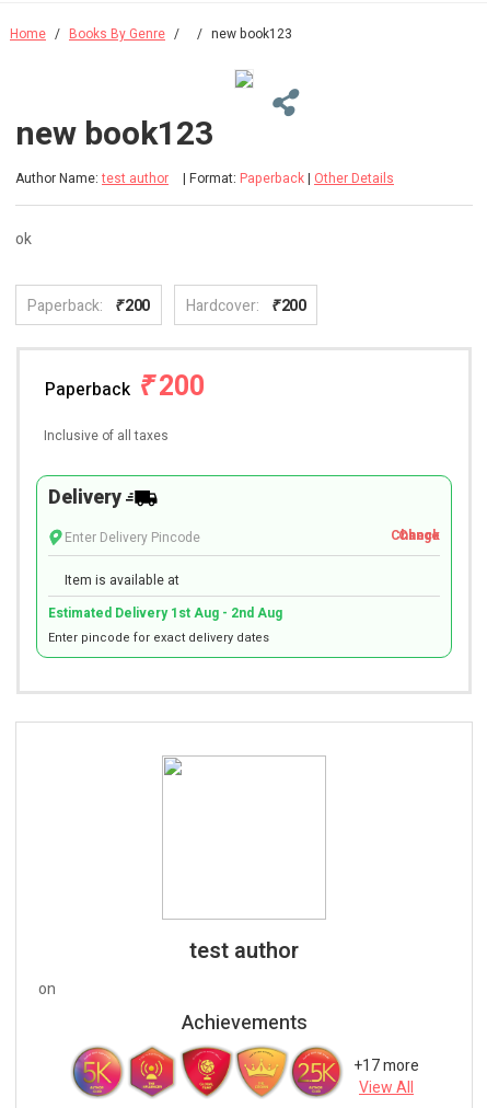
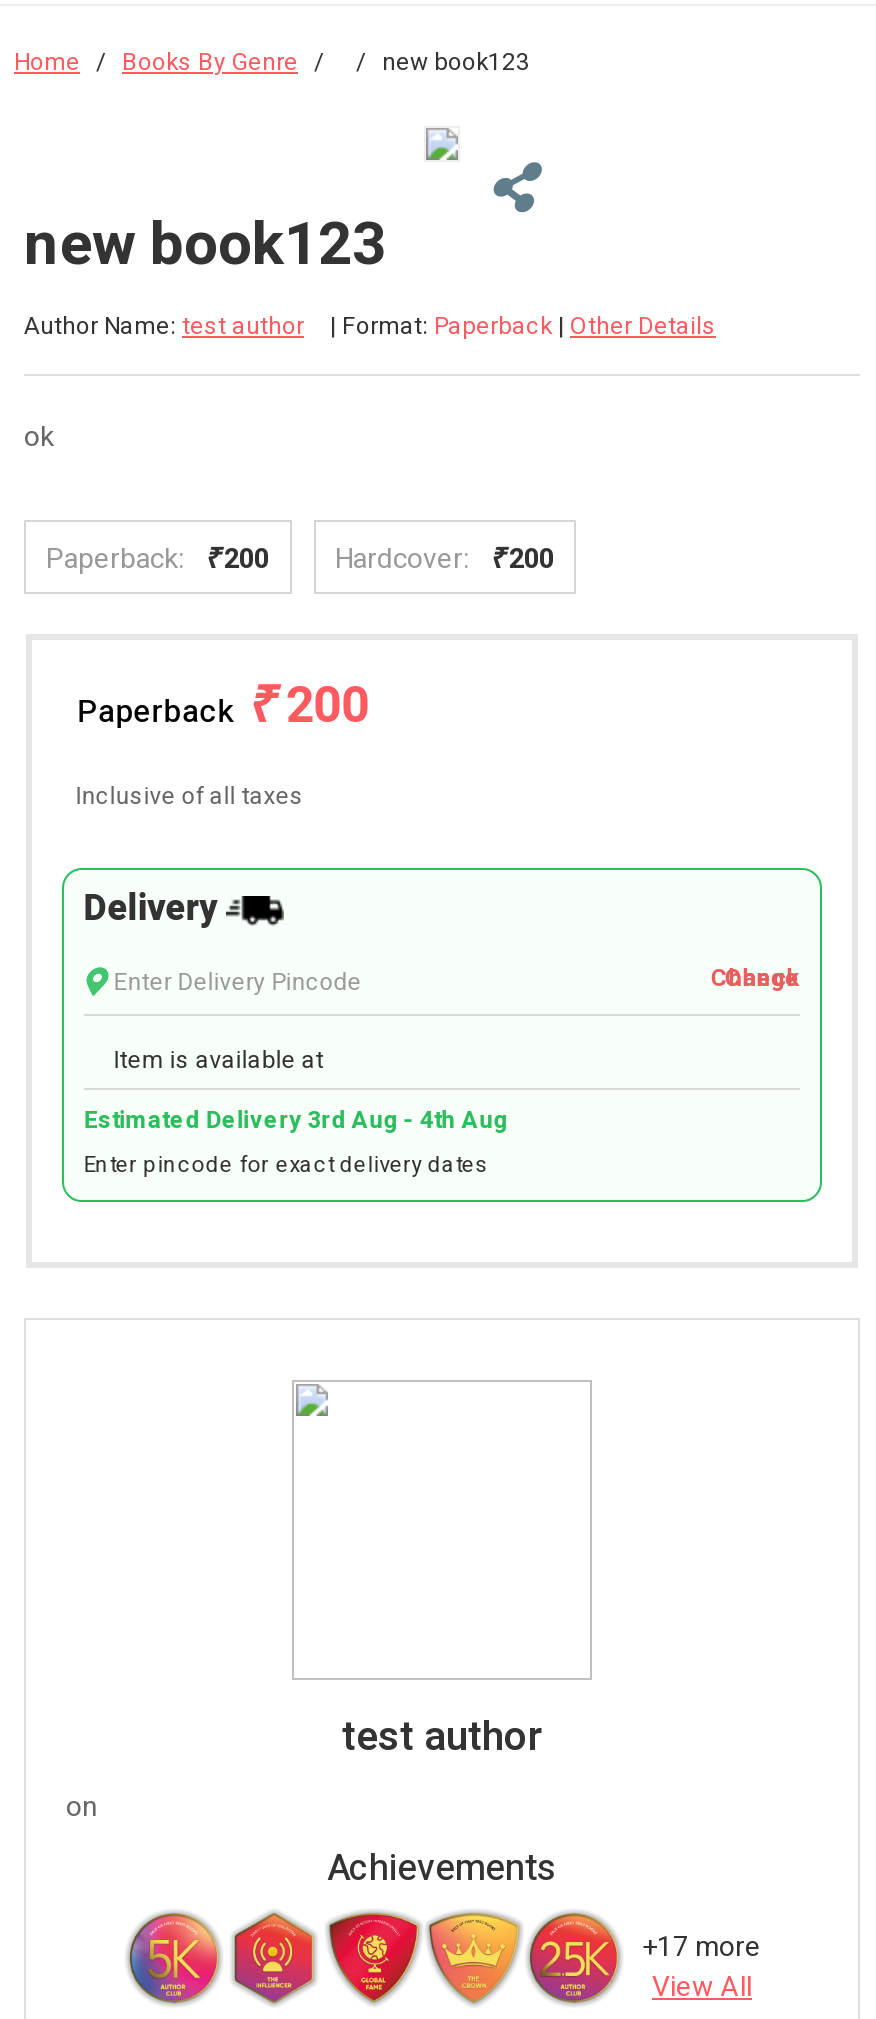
[48,603,282,623] Estimated Delivery 1st Aug - 2nd Aug -> [83,1102,507,1138] Estimated Delivery 3rd Aug - 4th Aug

